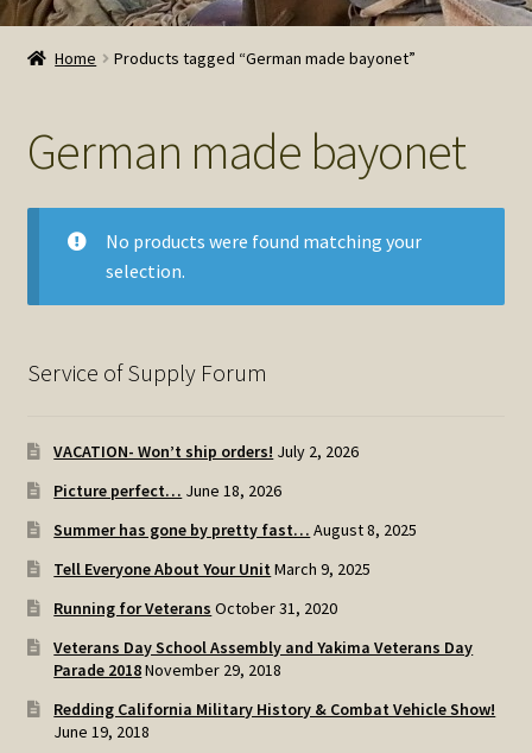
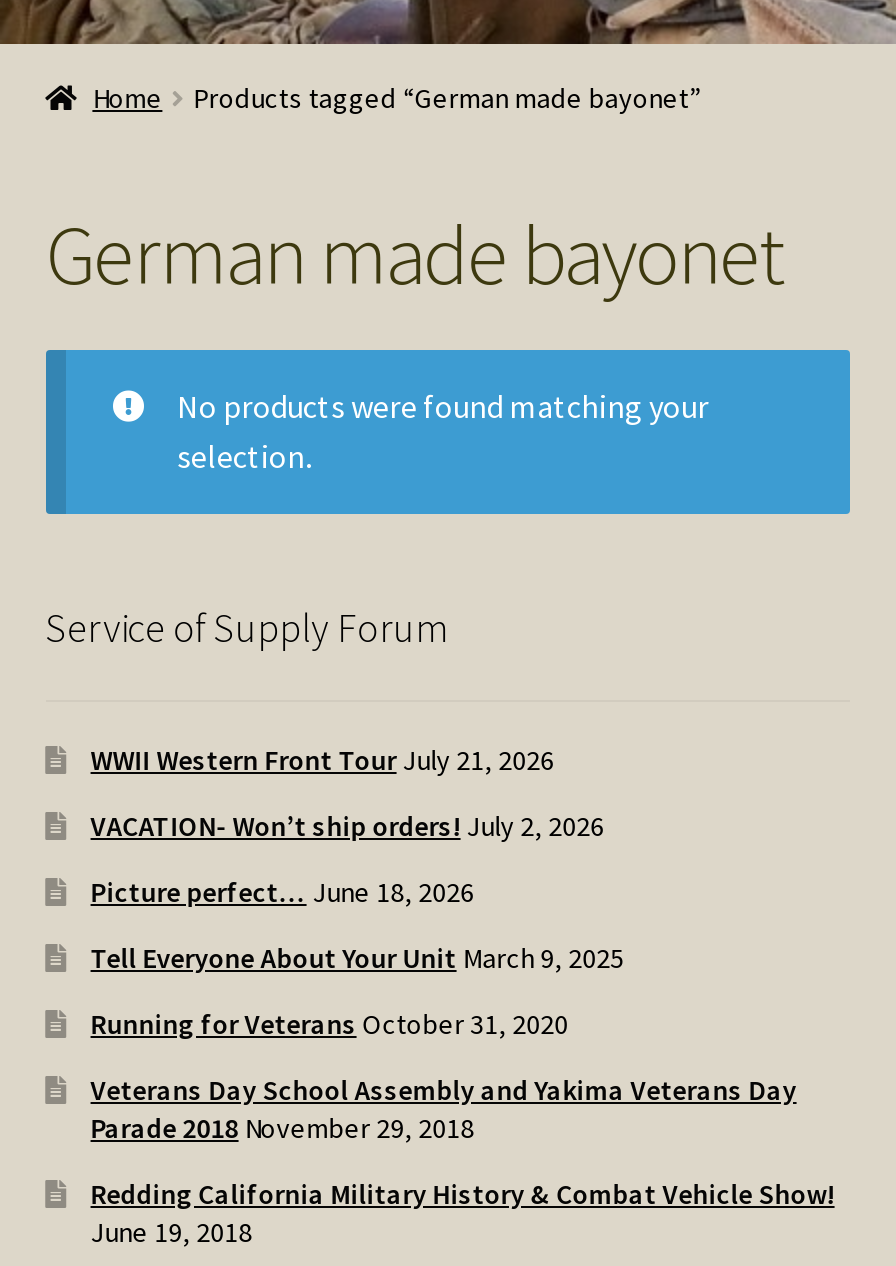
none -> [91,742,555,778] WWII Western Front Tour July 21, 2026
moved [54,441,359,501] -> [91,808,605,910]: VACATION- Won’t ship orders! July 2, 2026 | Picture perfect… June 18, 2026
[54,519,417,540] Summer has gone by pretty fast… August 8, 2025 -> none

